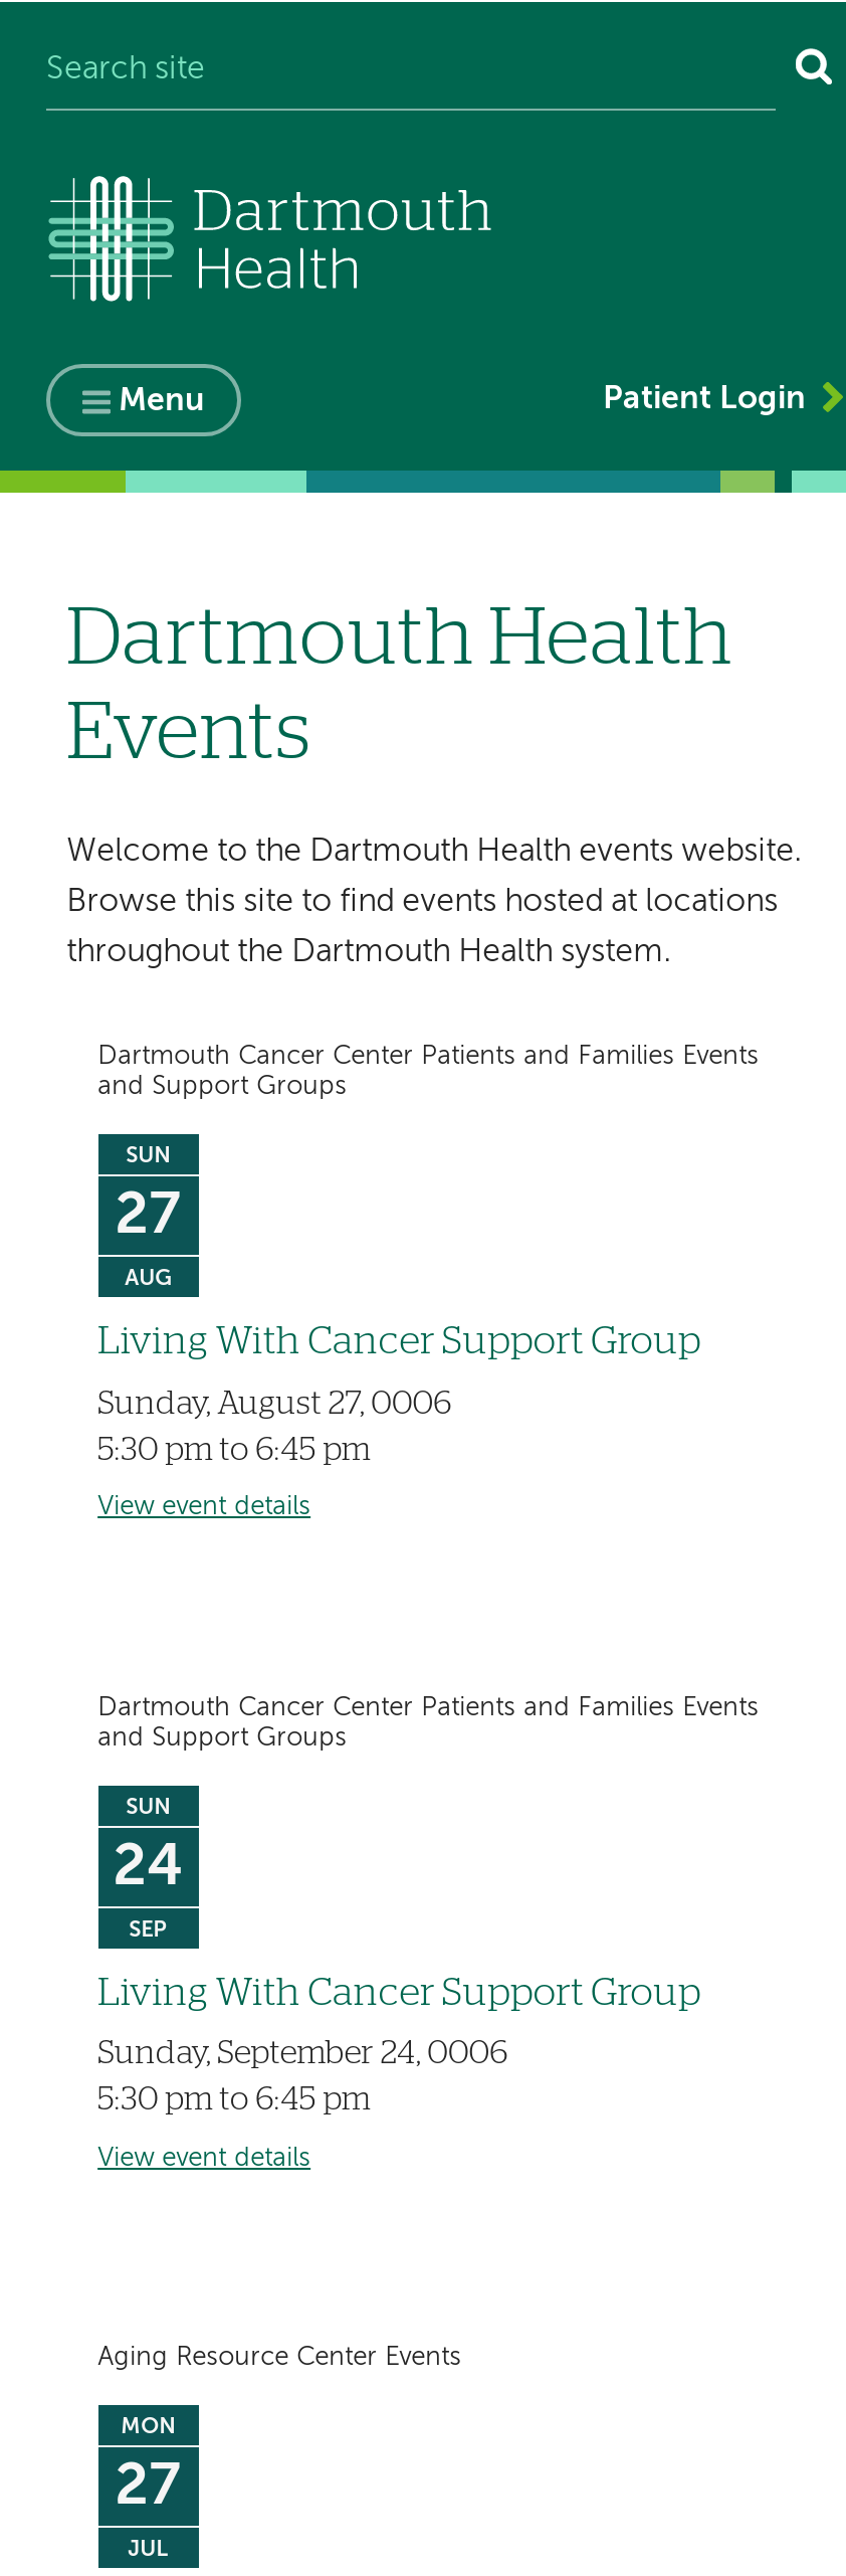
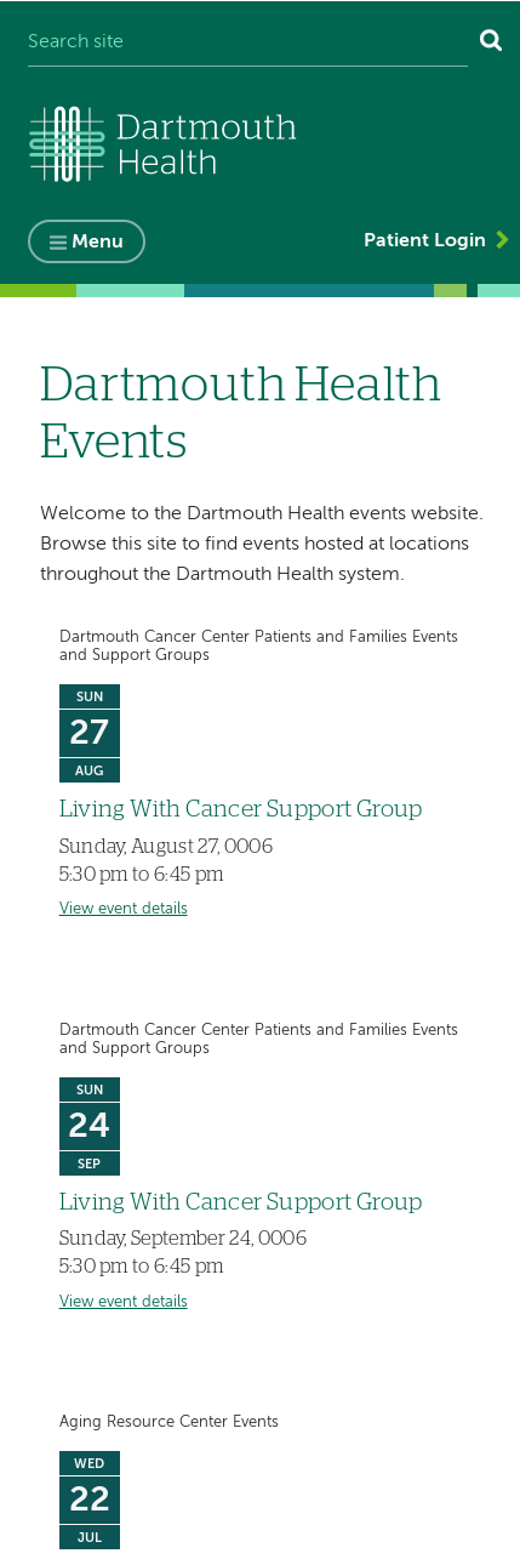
[115,2416,181,2518] MON | 27 -> [69,1457,110,1519] WED | 22

